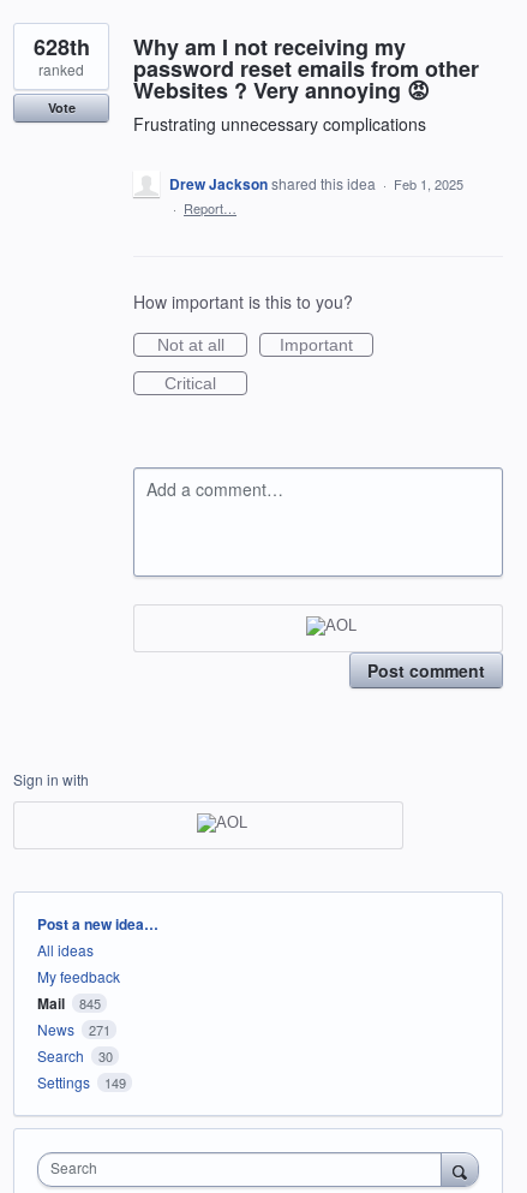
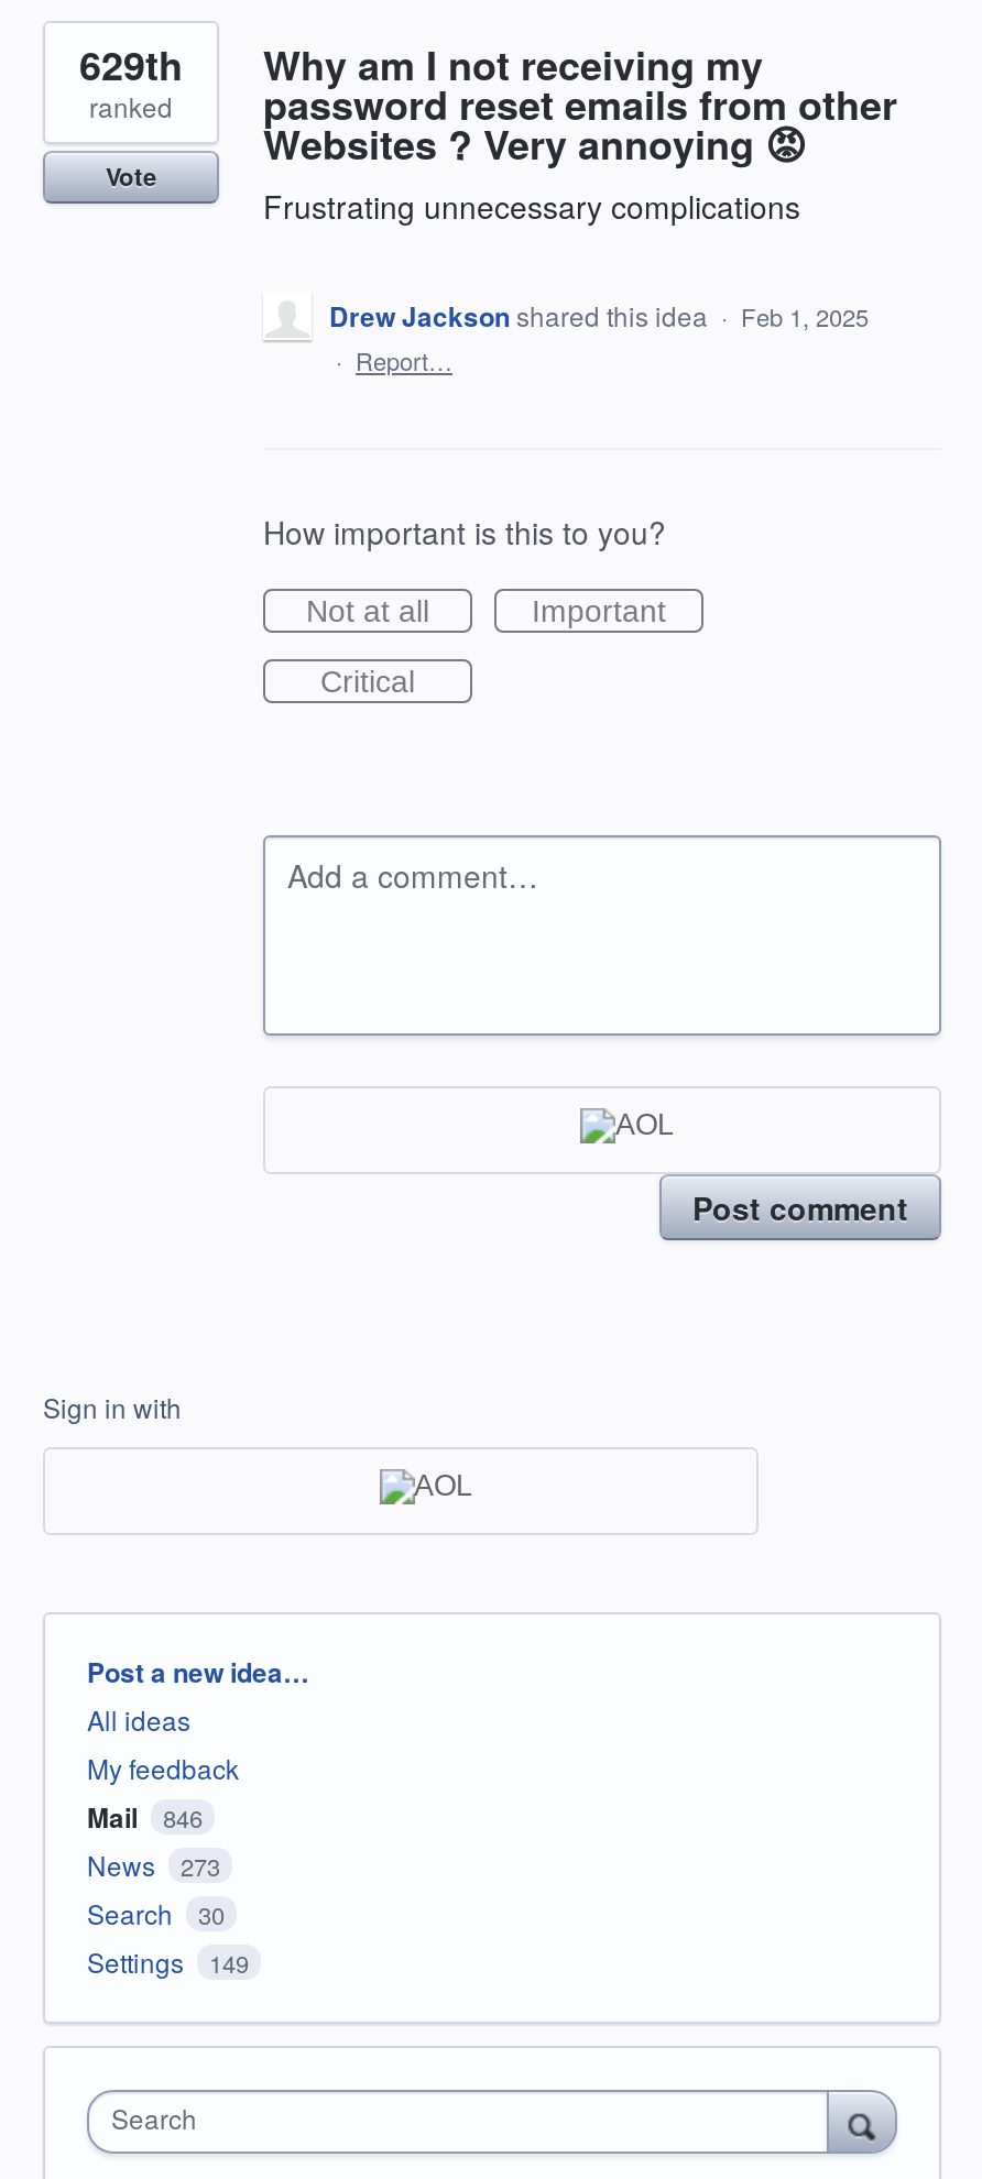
[33,31,406,62] 628th Why am I not receiving my -> [79,36,763,94] 629th Why am I not receiving my
[37,993,100,1014] Mail 845 -> [87,1798,203,1837] Mail 846
[37,1019,110,1040] News 271 -> [87,1846,220,1884] News 273

